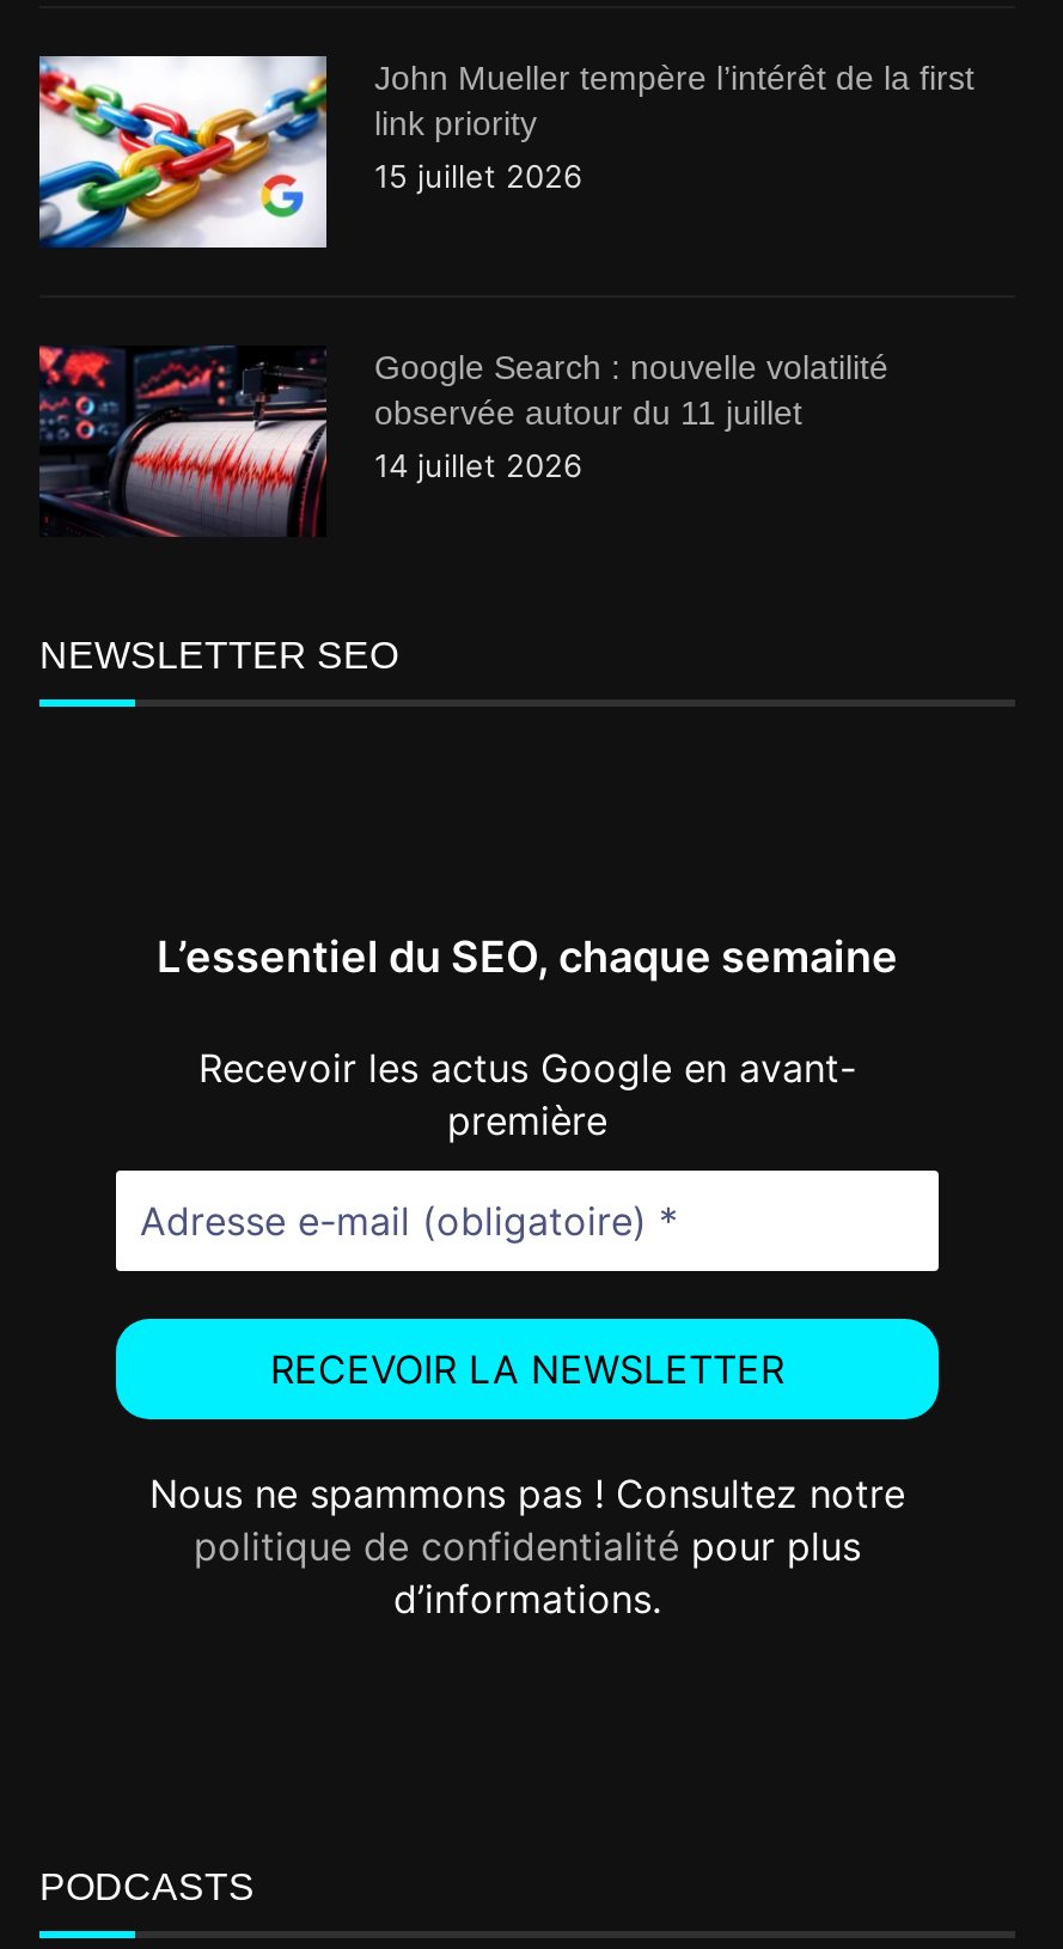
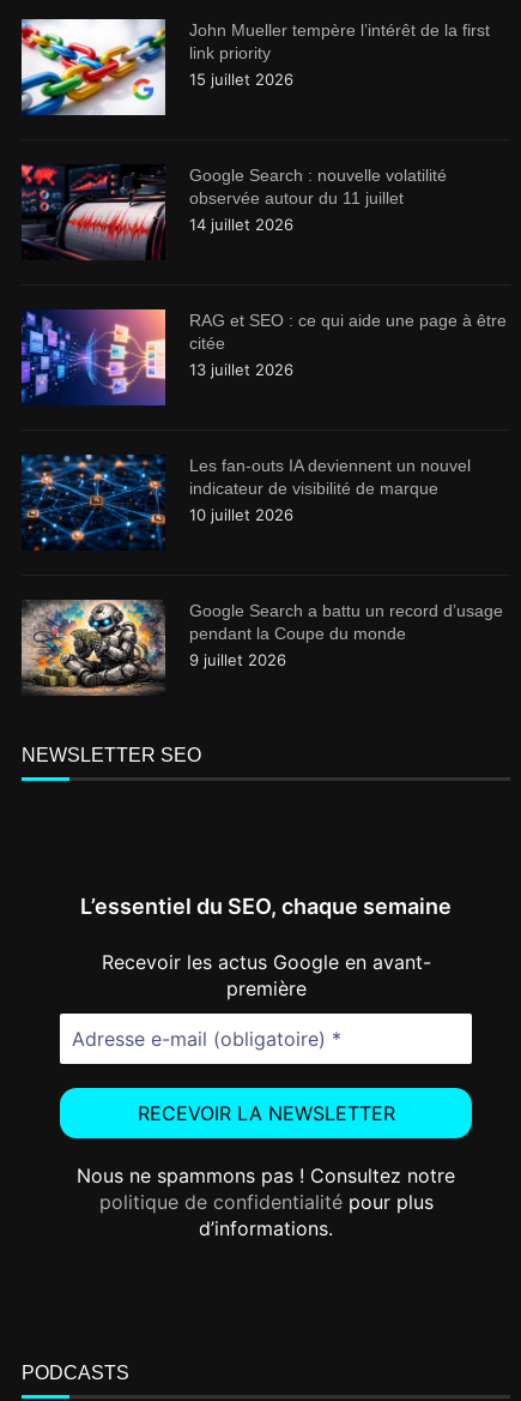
none -> [20,308,507,407] [image] | RAG et SEO : ce qui aide une page à être | citée | 13 juillet 2026
none -> [20,453,471,552] [image] | Les fan-outs IA deviennent un nouvel | indicateur de visibilité de marque | 10 juillet 2026
none -> [20,599,503,697] [image] | Google Search a battu un record d’usage | pendant la Coupe du monde | 9 juillet 2026

